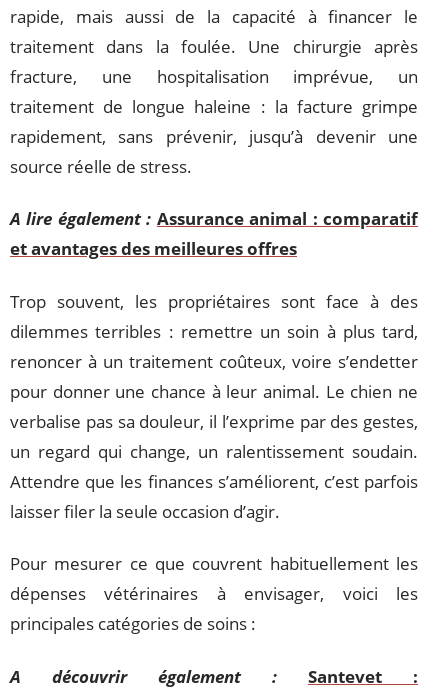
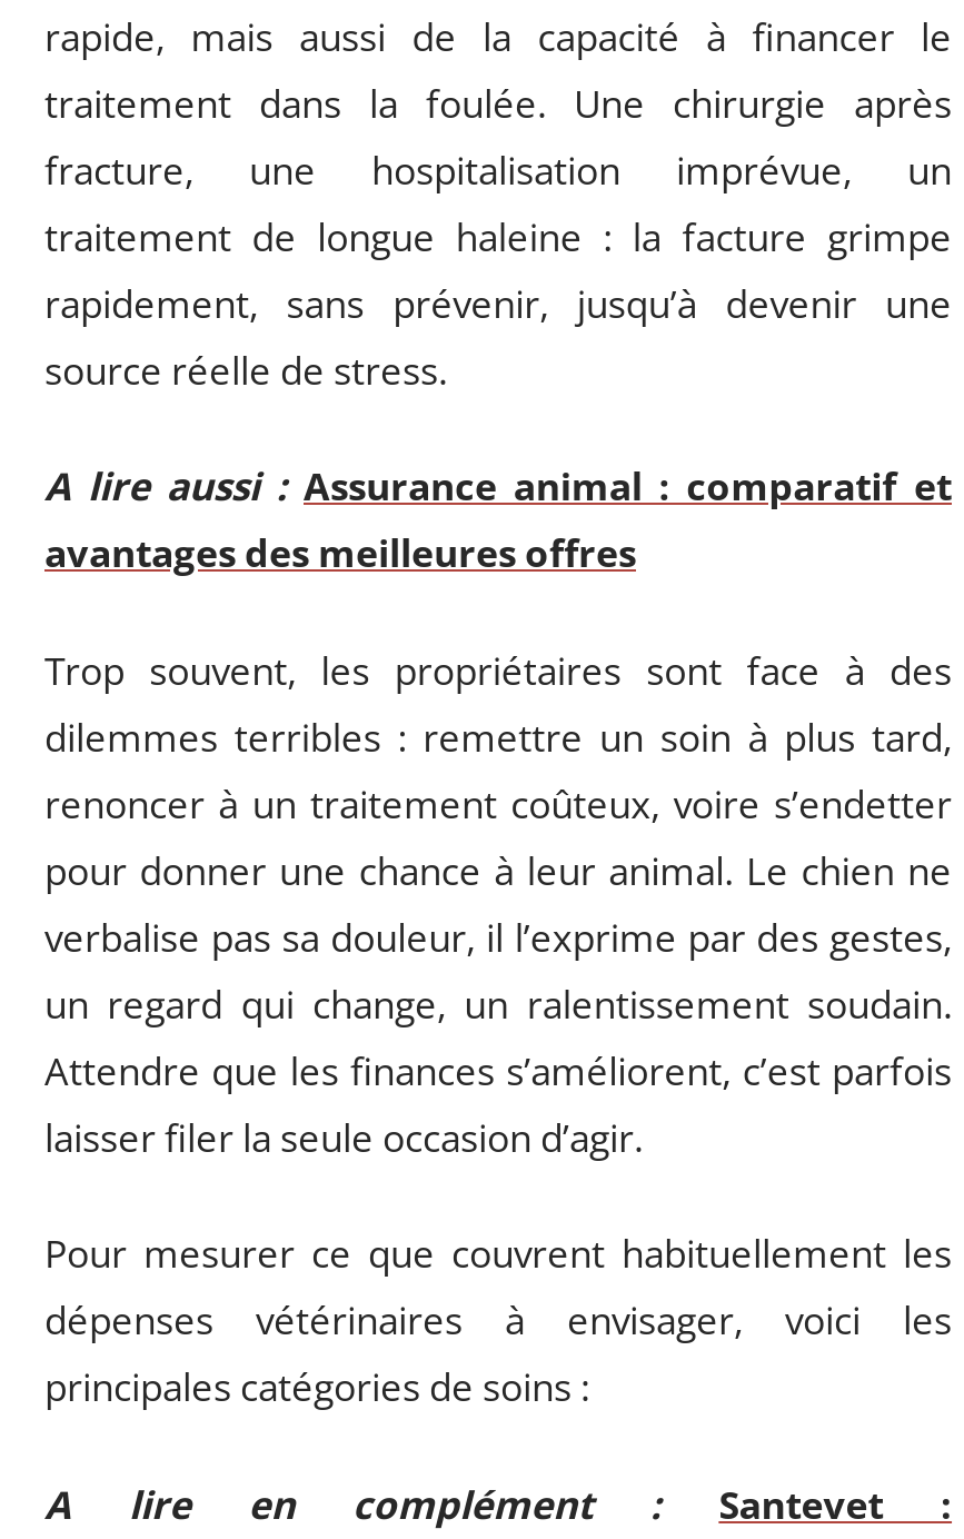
[10,207,418,260] A lire également : Assurance animal : comparatif | et avantages des meilleures offres -> [44,460,952,578] A lire aussi : Assurance animal : comparatif et | avantages des meilleures offres
[10,664,277,687] A découvrir également : -> [44,1478,661,1529] A lire en complément :

